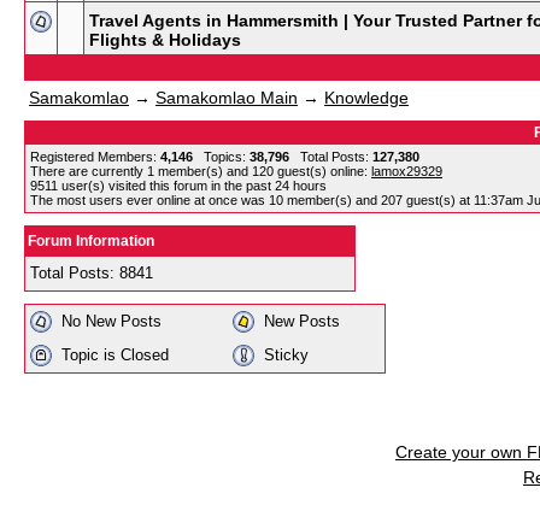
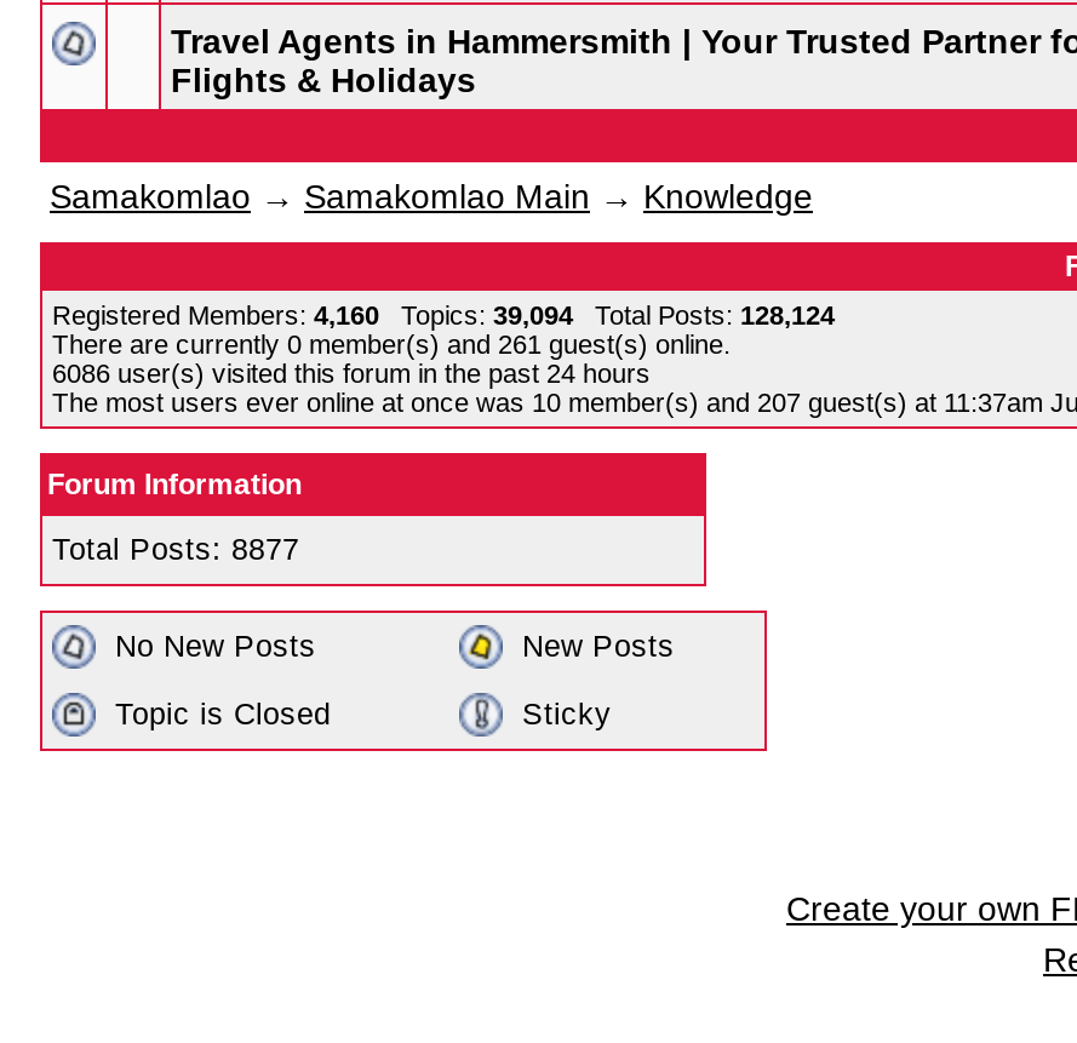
[30,149,442,193] Registered Members: 4,146 Topics: 38,796 Total Posts: 127,380 | There are currently 1 member(s) and 120 guest(s) online: lamox29329 | 9511 user(s) visited this forum in the past 24 hours -> [52,300,835,388] Registered Members: 4,160 Topics: 39,094 Total Posts: 128,124 | There are currently 0 member(s) and 261 guest(s) online. | 6086 user(s) visited this forum in the past 24 hours
[30,265,153,282] Total Posts: 8841 -> [52,533,299,567] Total Posts: 8877

